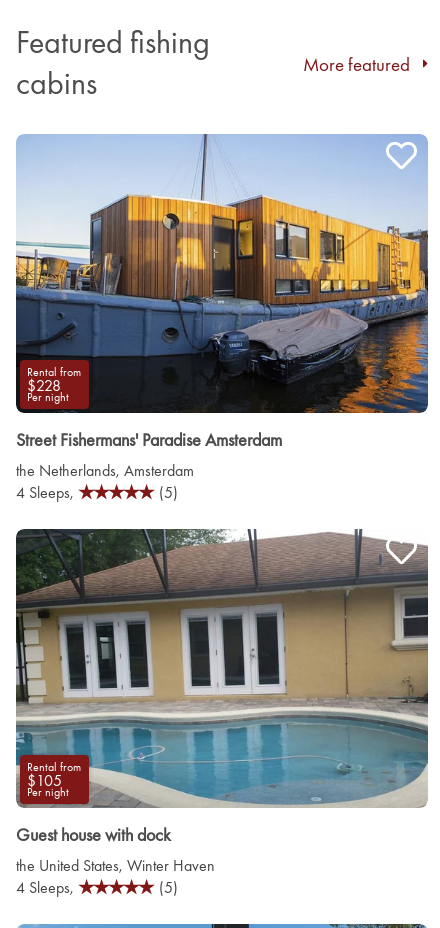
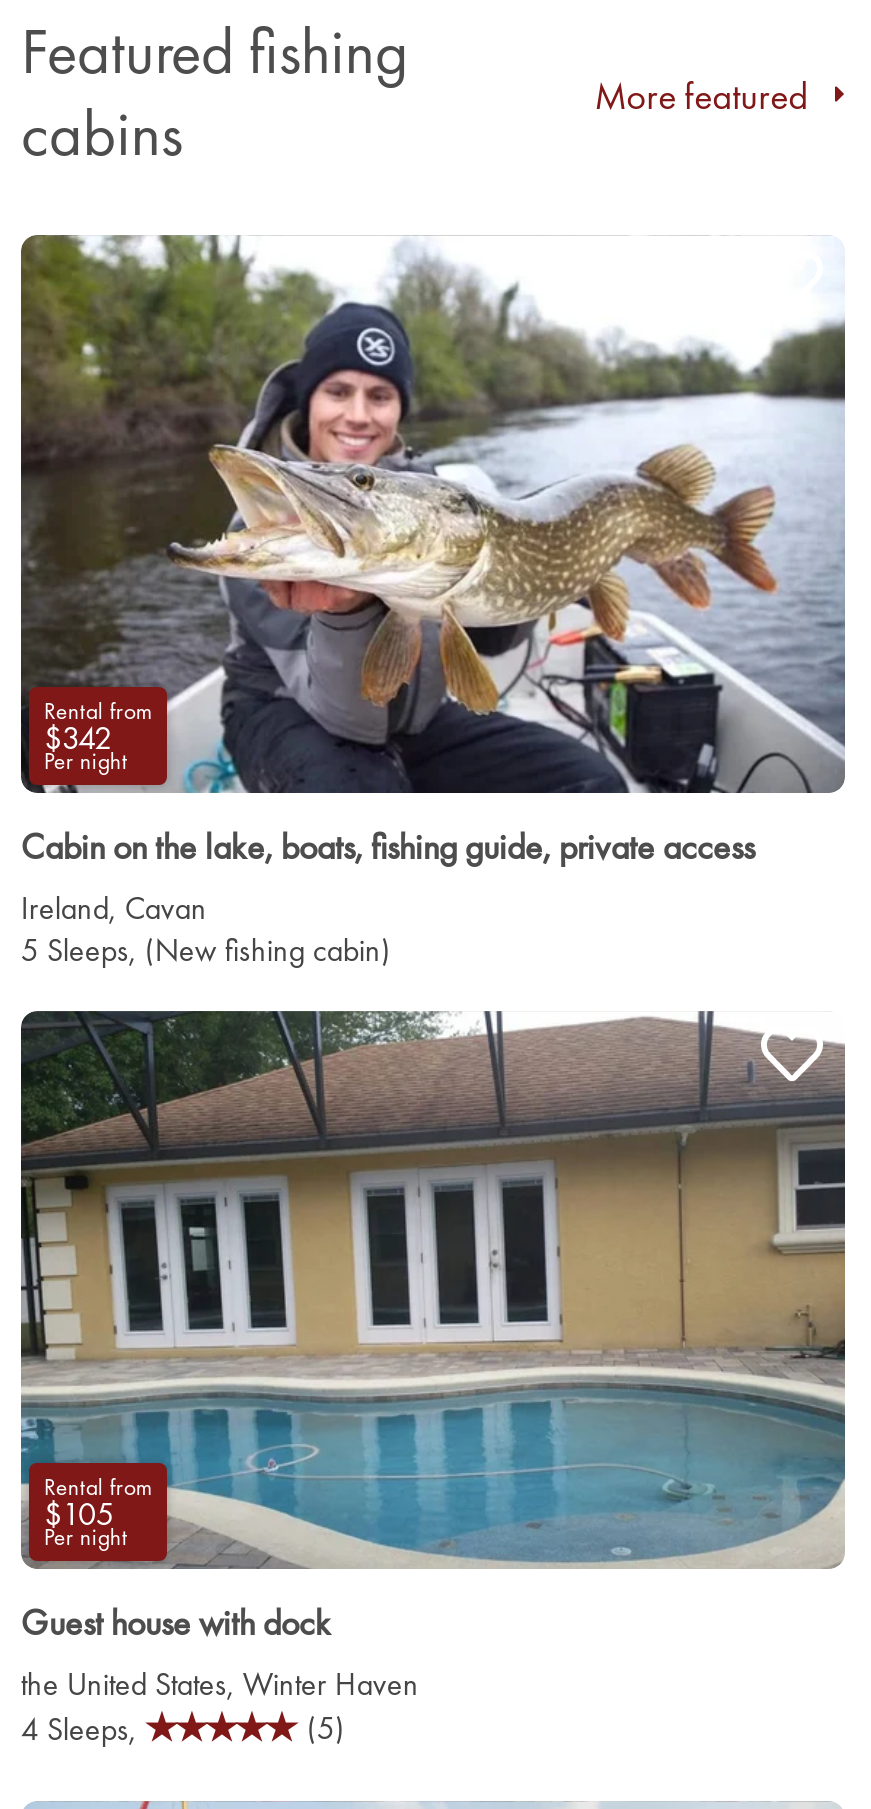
[15,133,429,414] [image] | $228 -> [19,233,847,795] [image] | $342
[16,428,282,503] Street Fishermans' Paradise Amsterdam | the Netherlands, Amsterdam | 4 Sleeps, | (5) -> [21,823,755,971] Cabin on the lake, boats, fishing guide, private access | Ireland, Cavan | 5 Sleeps, (New fishing cabin)

